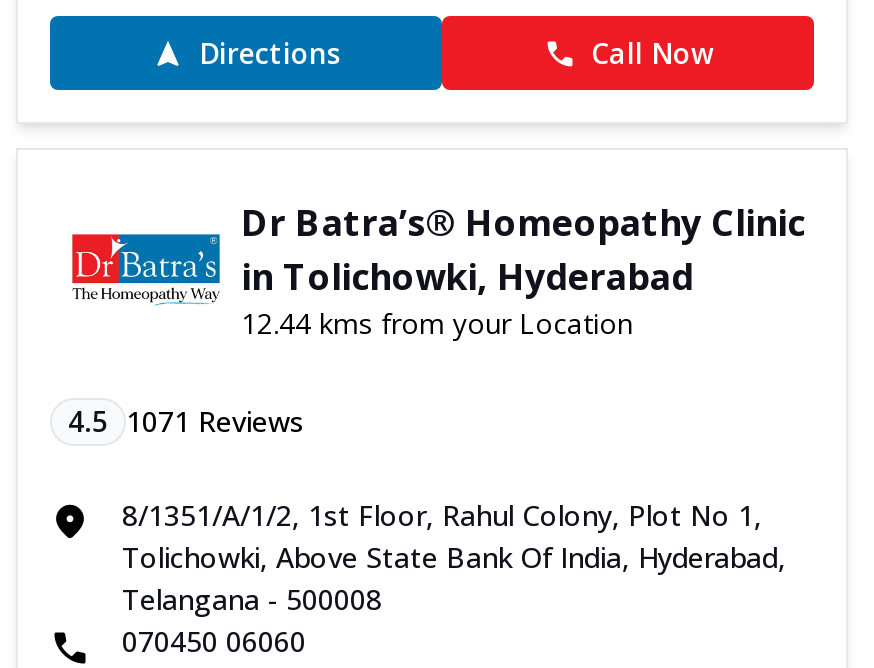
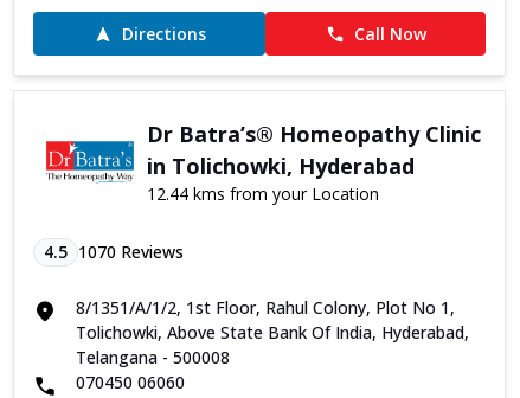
[68,403,304,441] 4.5 1071 Reviews -> [44,241,184,263] 4.5 1070 Reviews

